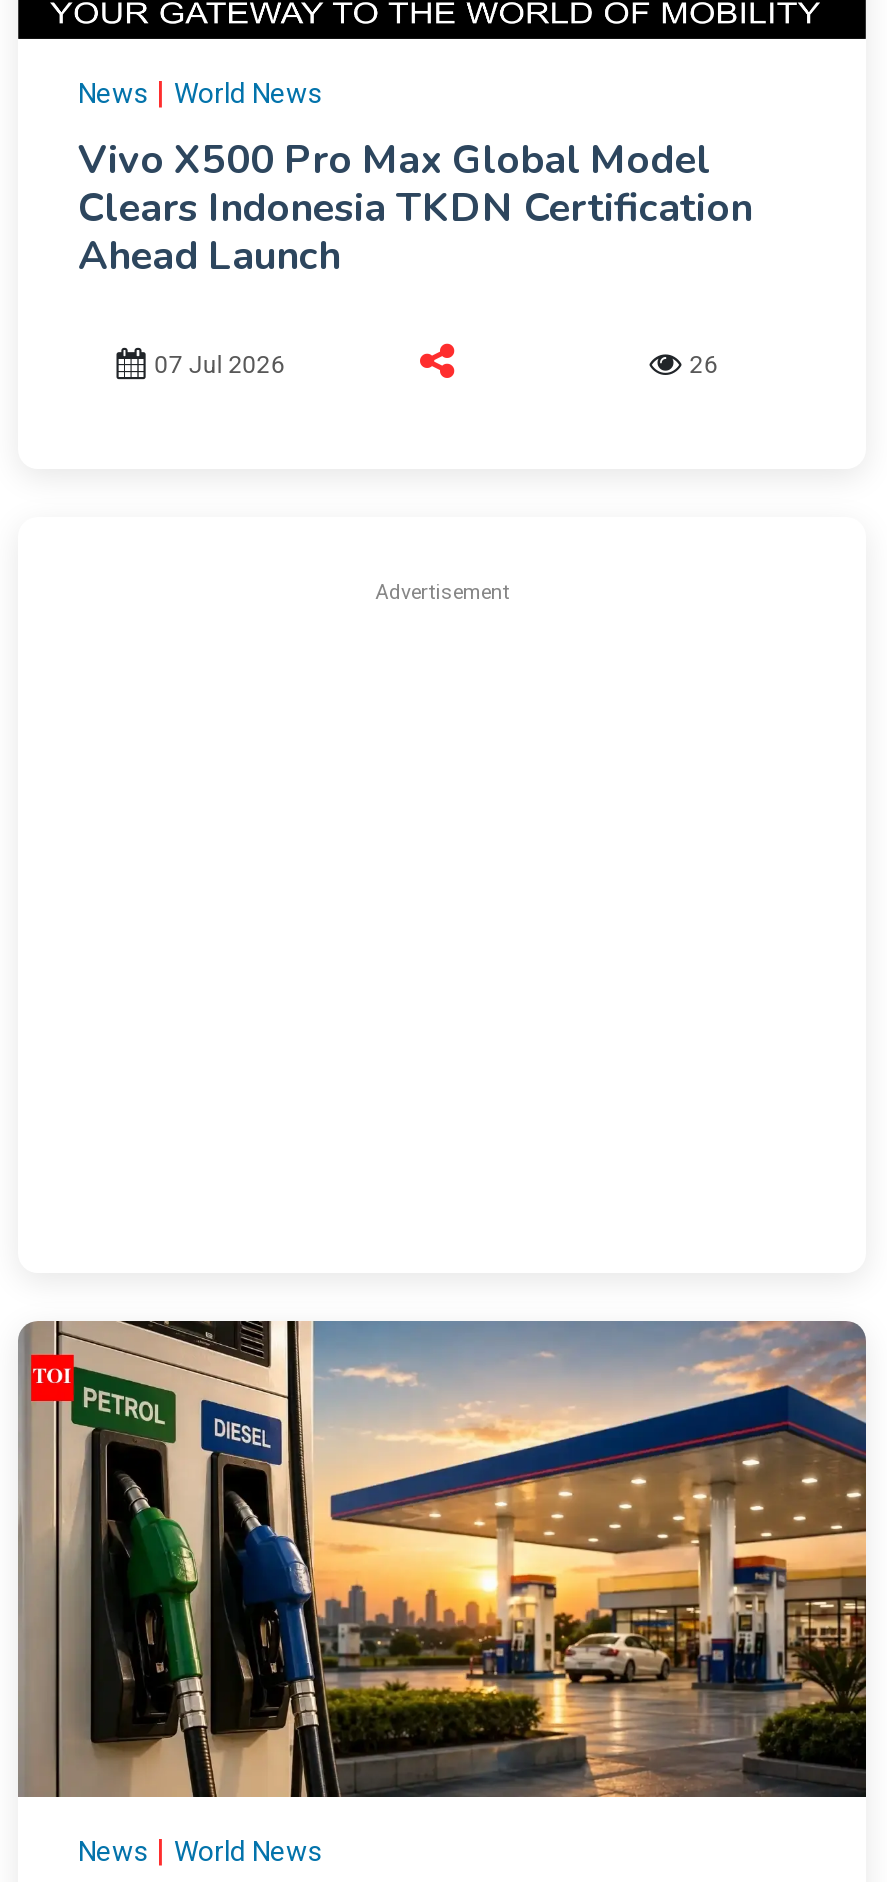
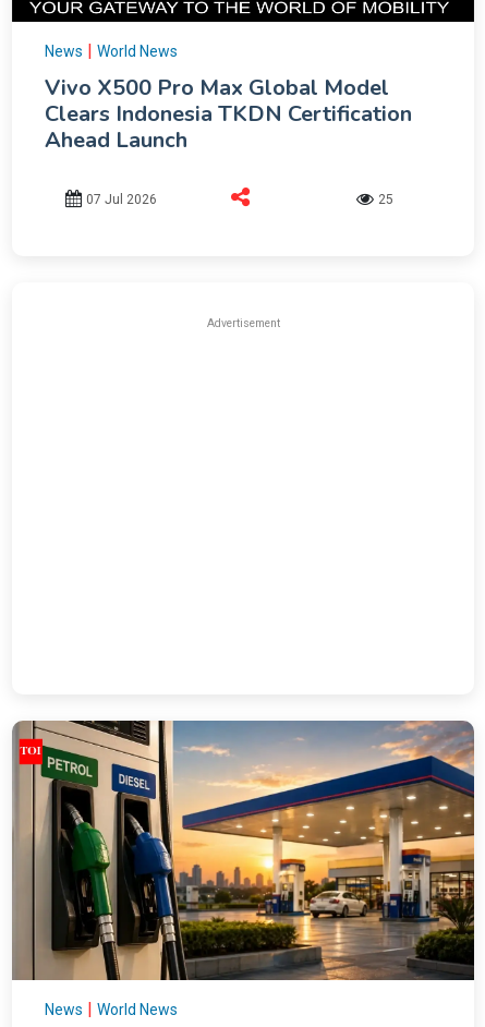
[689,352,717,380] 26 -> [378,192,393,207] 25

